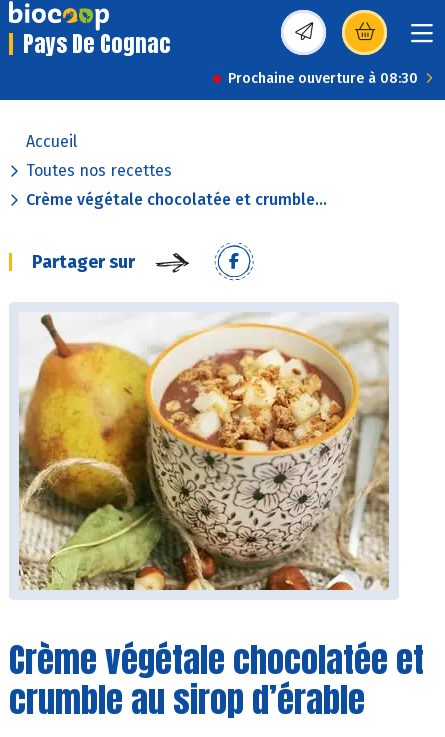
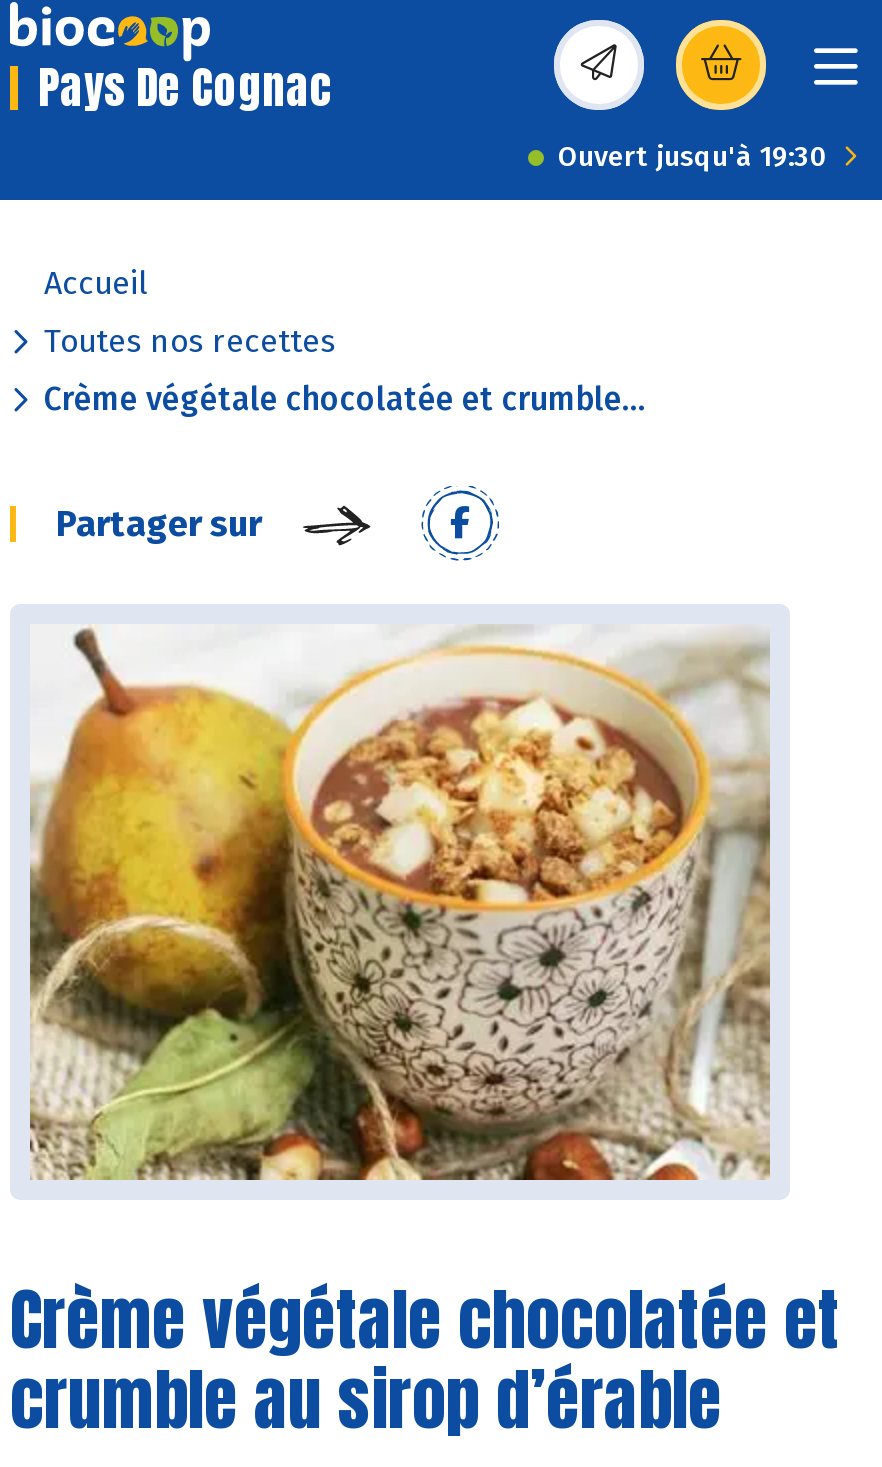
[228,70,418,87] Prochaine ouverture à 08:30 -> [558,140,828,174] Ouvert jusqu'à 19:30

